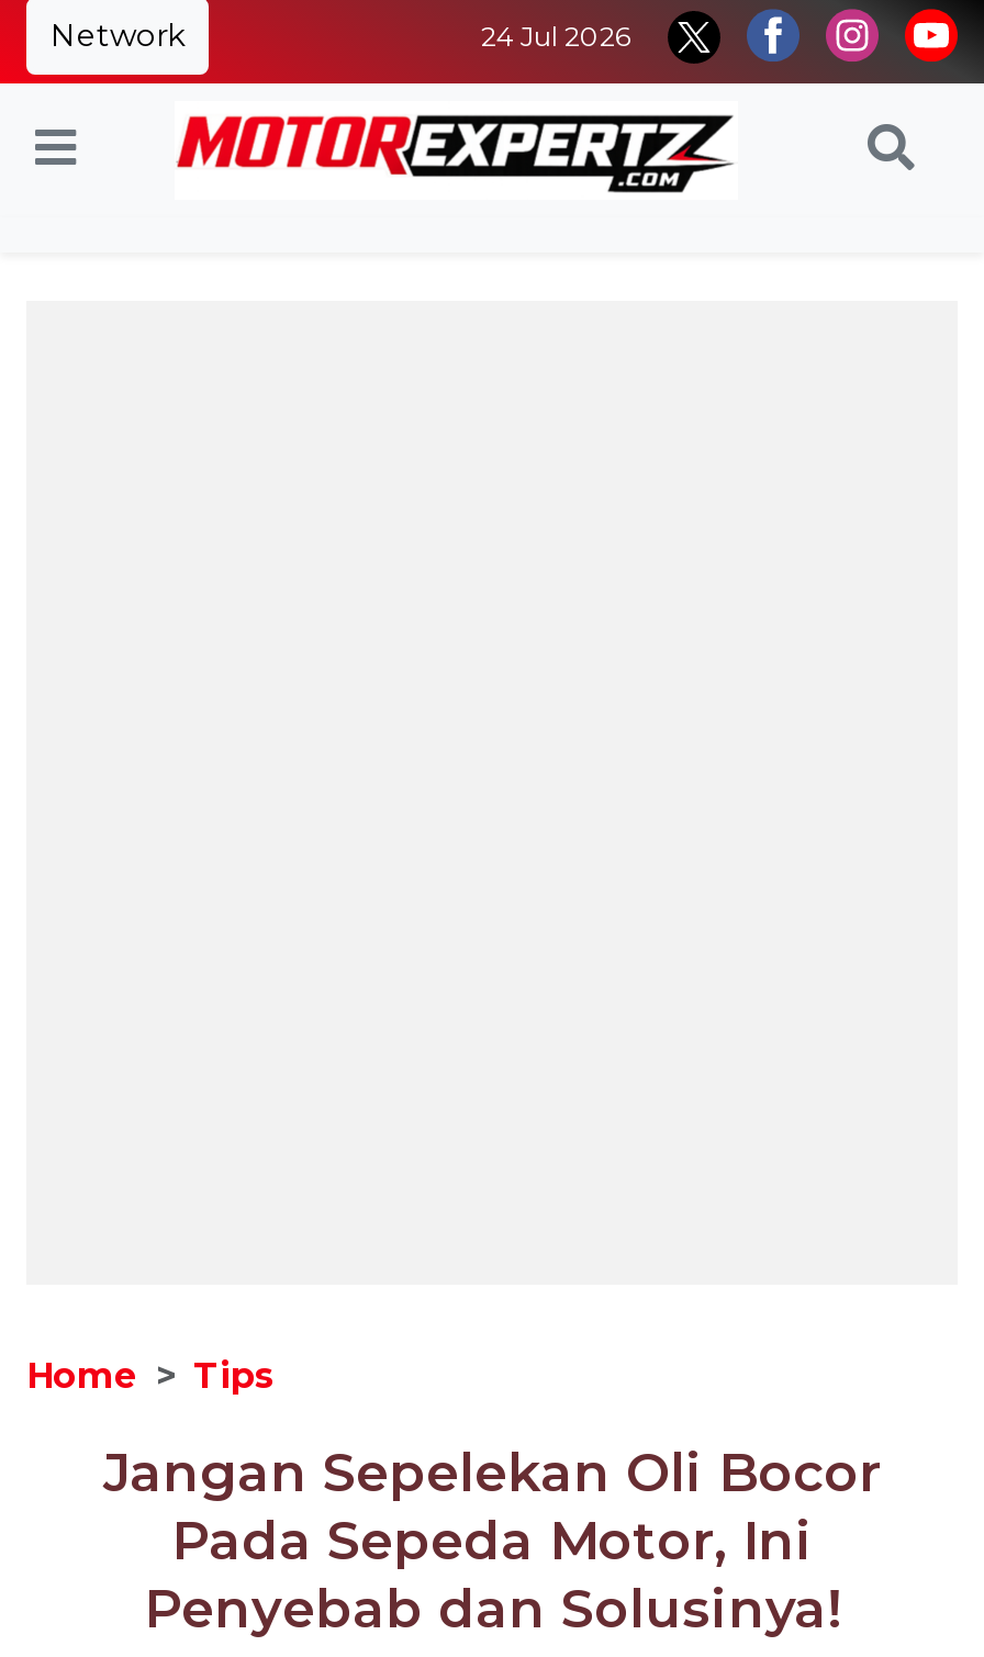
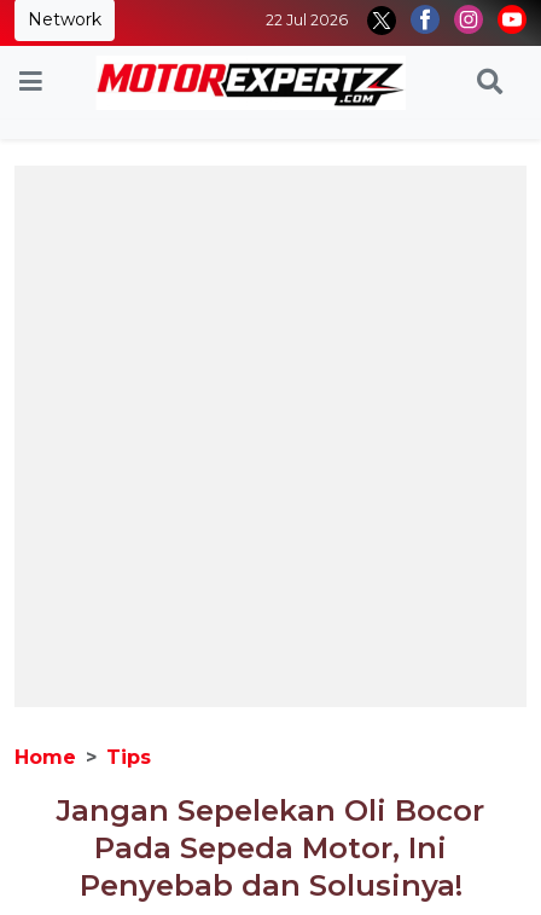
[481,20,633,53] 24 Jul 2026 -> [266,11,348,29] 22 Jul 2026

